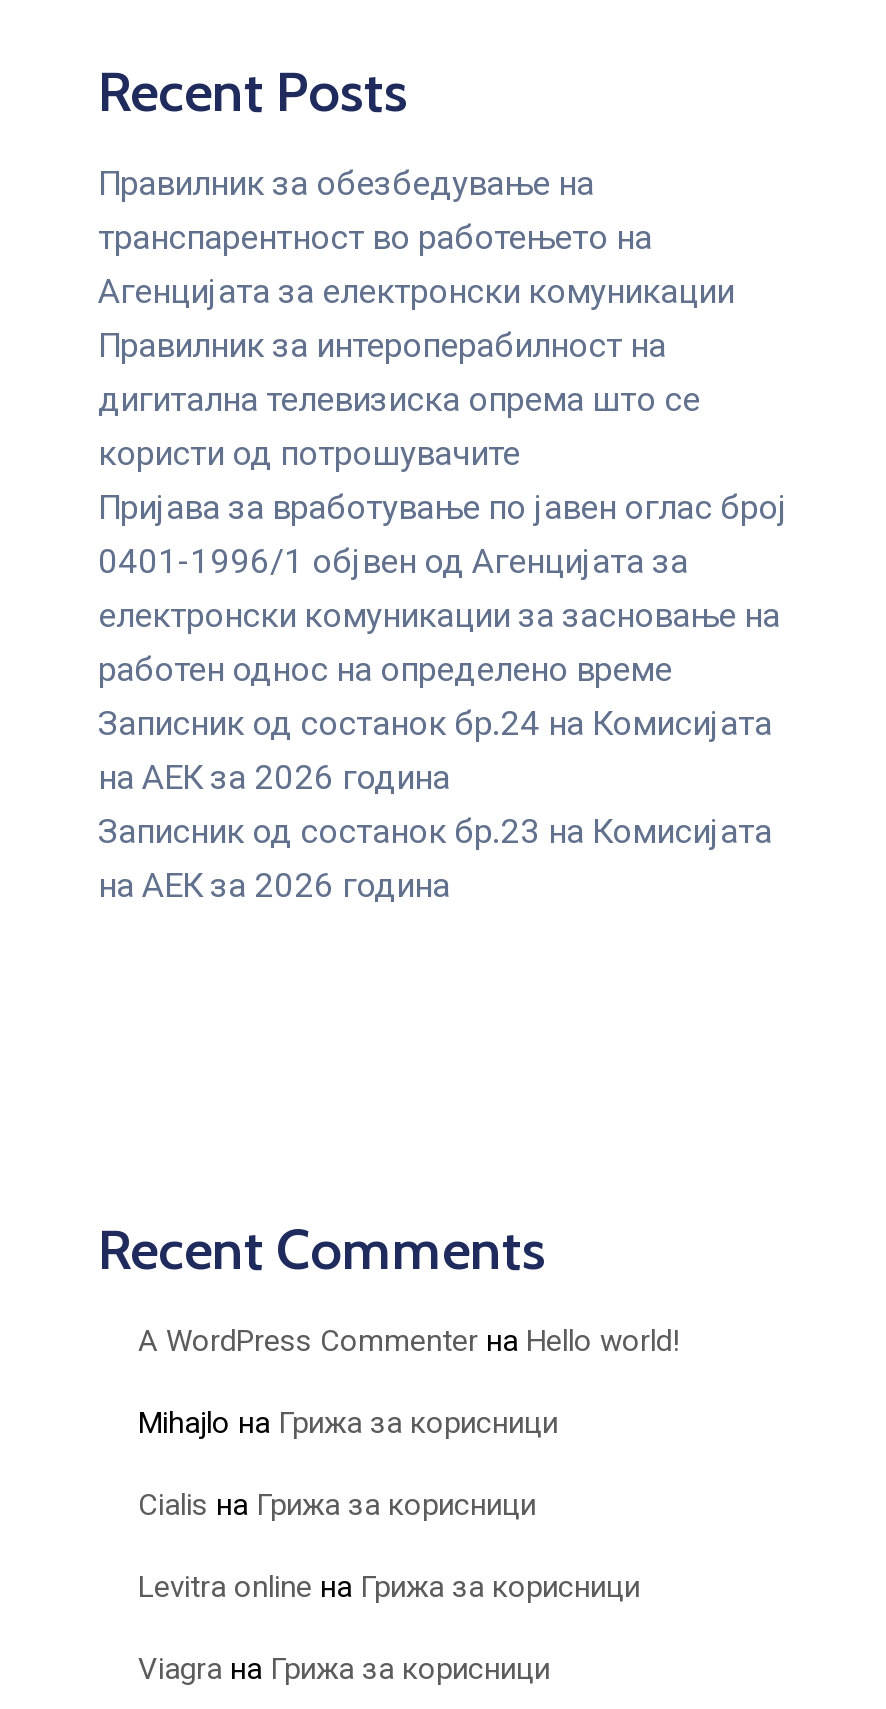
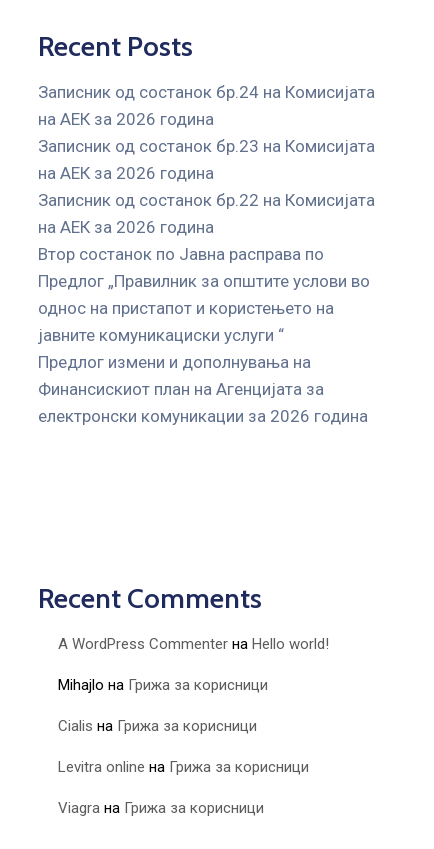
[98,163,788,689] Правилник за обезбедување на | транспарентност во работењето на | Агенцијата за електронски комуникации | Правилник за интероперабилност на | дигитална телевизиска опрема што се | користи од потрошувачите | Пријава за вработување по јавен оглас број | 0401-1996/1 објвен од Агенцијата за | електронски комуникации за засновање на | работен однос на определено време -> none
moved [98,703,772,905] -> [38,82,375,183]: Записник од состанок бр.24 на Комисијата | на АЕК за 2026 година | Записник од состанок бр.23 на Комисијата | на АЕК за 2026 година
none -> [38,190,375,426] Записник од состанок бр.22 на Комисијата | на АЕК за 2026 година | Втор состанок по Јавна расправа по | Предлог „Правилник за општите услови во | однос на пристапот и користењето на | јавните комуникациски услуги “ | Предлог измени и дополнувања на | Финансискиот план на Агенцијата за | електронски комуникации за 2026 година

